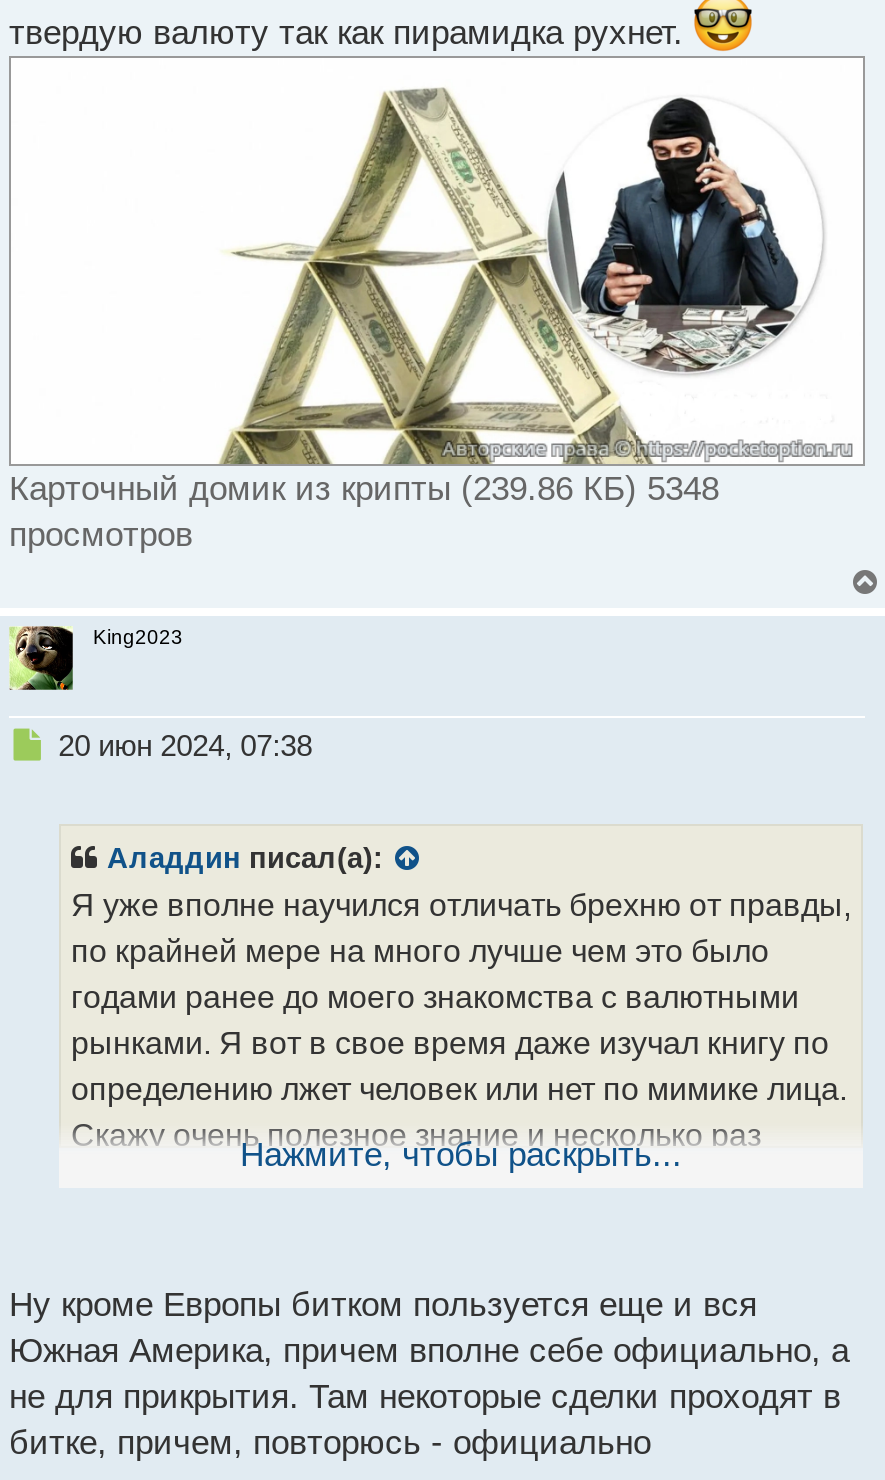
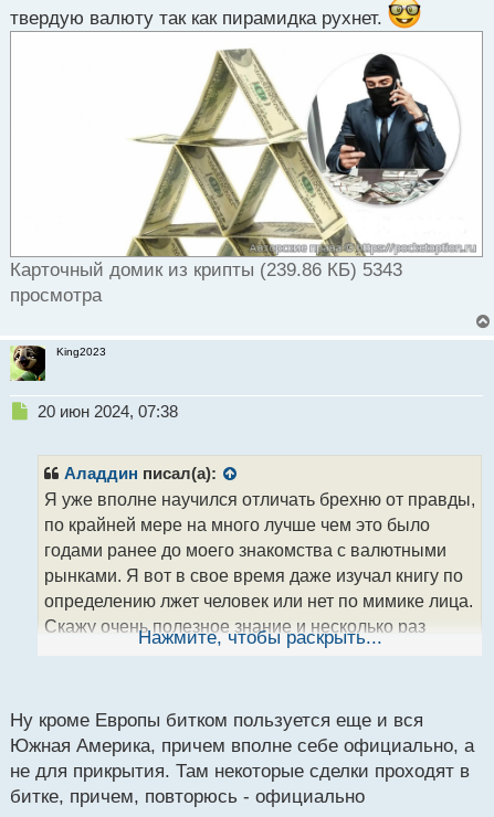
[9,470,719,554] Карточный домик из крипты (239.86 КБ) 5348 | просмотров -> [10,259,402,306] Карточный домик из крипты (239.86 КБ) 5343 | просмотра

